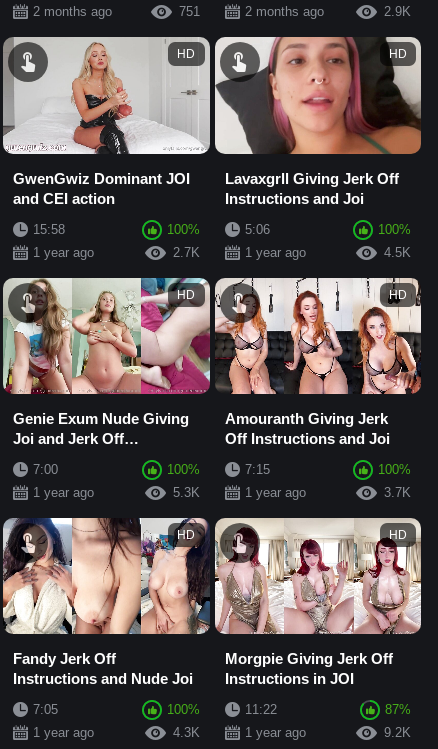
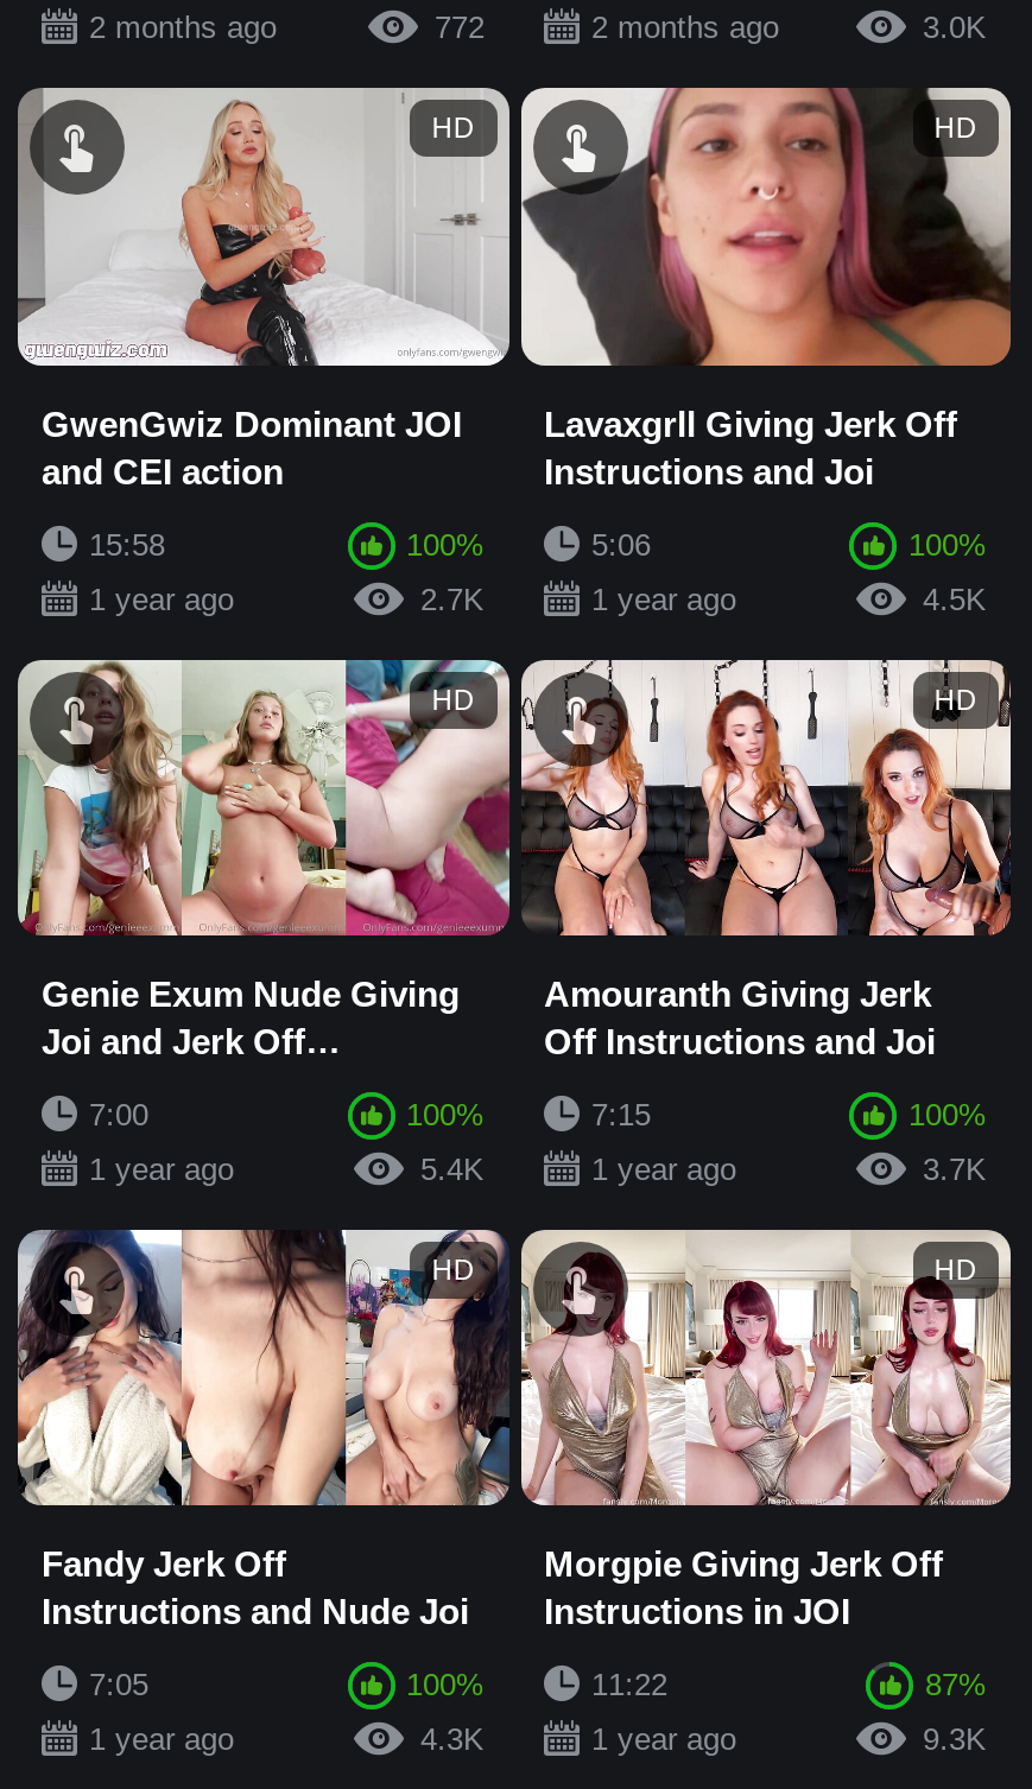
[178,4,199,19] 751 -> [435,10,485,46] 772
[384,4,411,19] 2.9K -> [923,10,987,46] 3.0K
[172,485,199,500] 5.3K -> [420,1151,485,1186] 5.4K
[384,725,411,740] 9.2K -> [923,1721,987,1756] 9.3K

